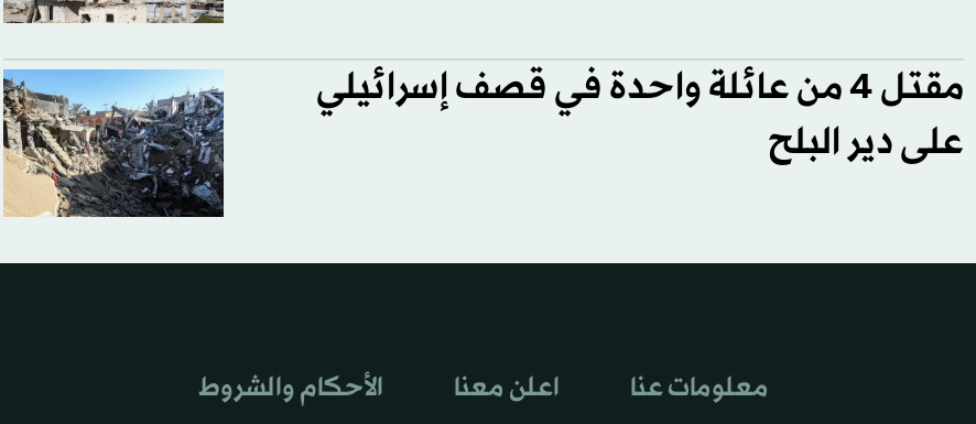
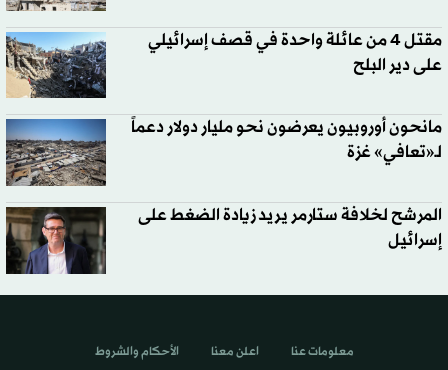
none -> [5,116,442,252] [image] | مانحون أوروبيون يعرضون نحو مليار دولار دعماً | لـ«تعافي» غزة | المرشح لخلافة ستارمر يريد زيادة الضغط على | إسرائيل
none -> [5,206,107,275] [image]

